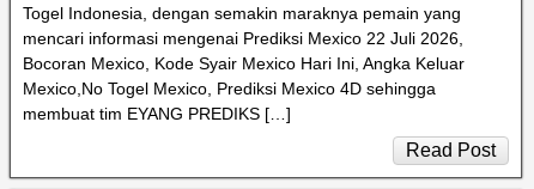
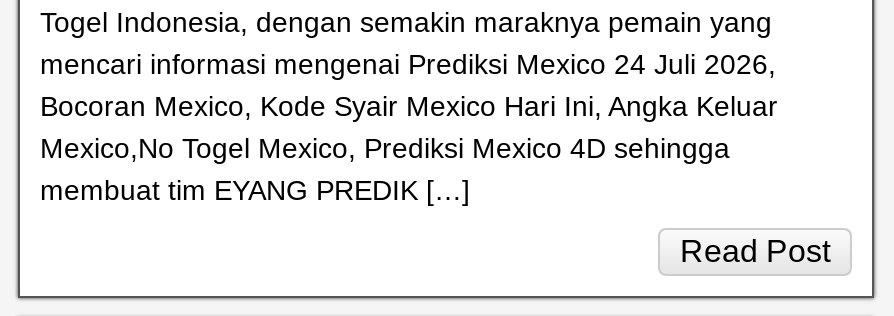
[23,29,463,48] mencari informasi mengenai Prediksi Mexico 22 Juli 2026, -> [40,48,776,80] mencari informasi mengenai Prediksi Mexico 24 Juli 2026,
[23,104,291,123] membuat tim EYANG PREDIKS […] -> [40,174,470,206] membuat tim EYANG PREDIK […]

